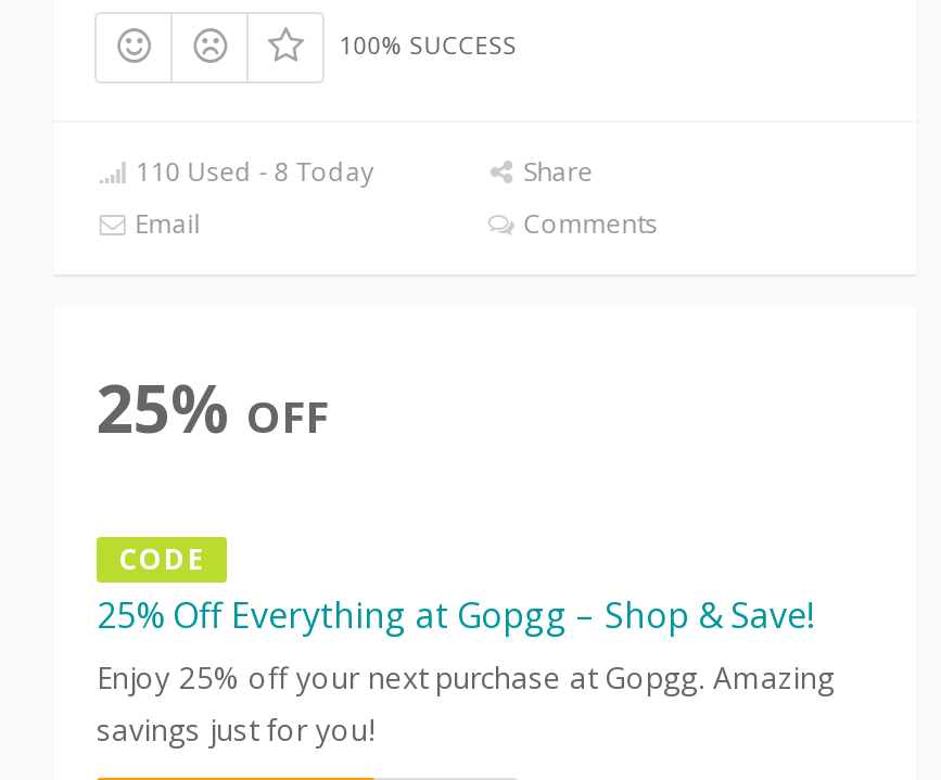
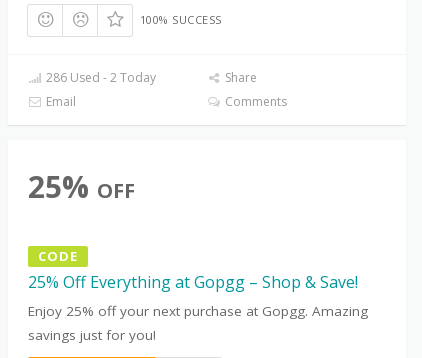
[129,152,374,189] 110 Used - 8 Today -> [43,69,156,86] 286 Used - 2 Today

